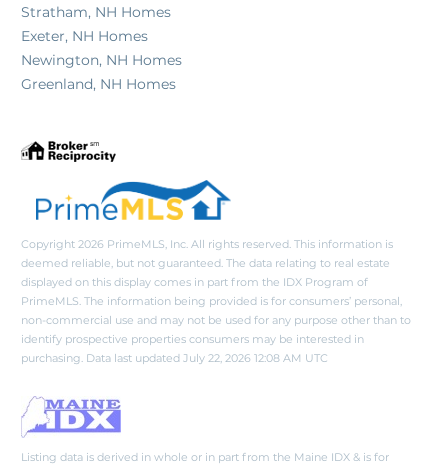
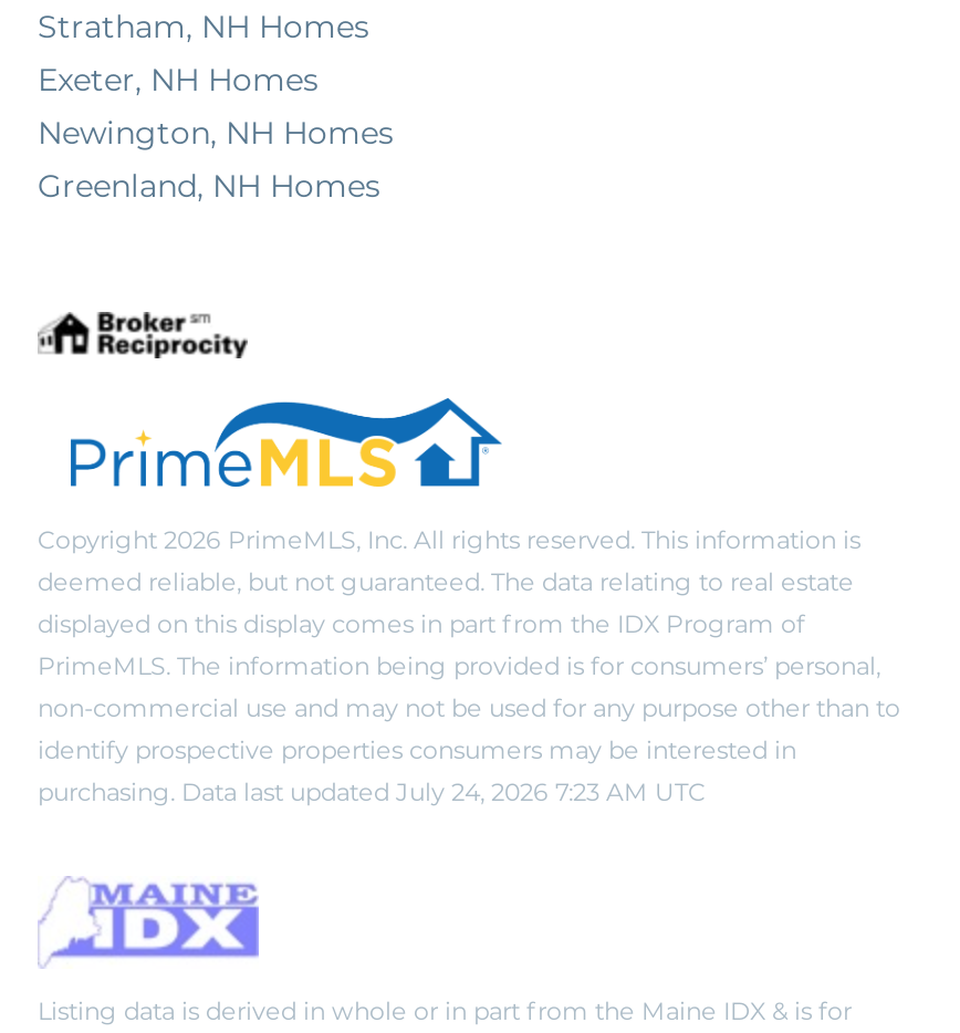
[21,351,328,365] purchasing. Data last updated July 22, 2026 12:08 AM UTC -> [38,776,706,807] purchasing. Data last updated July 24, 2026 7:23 AM UTC

